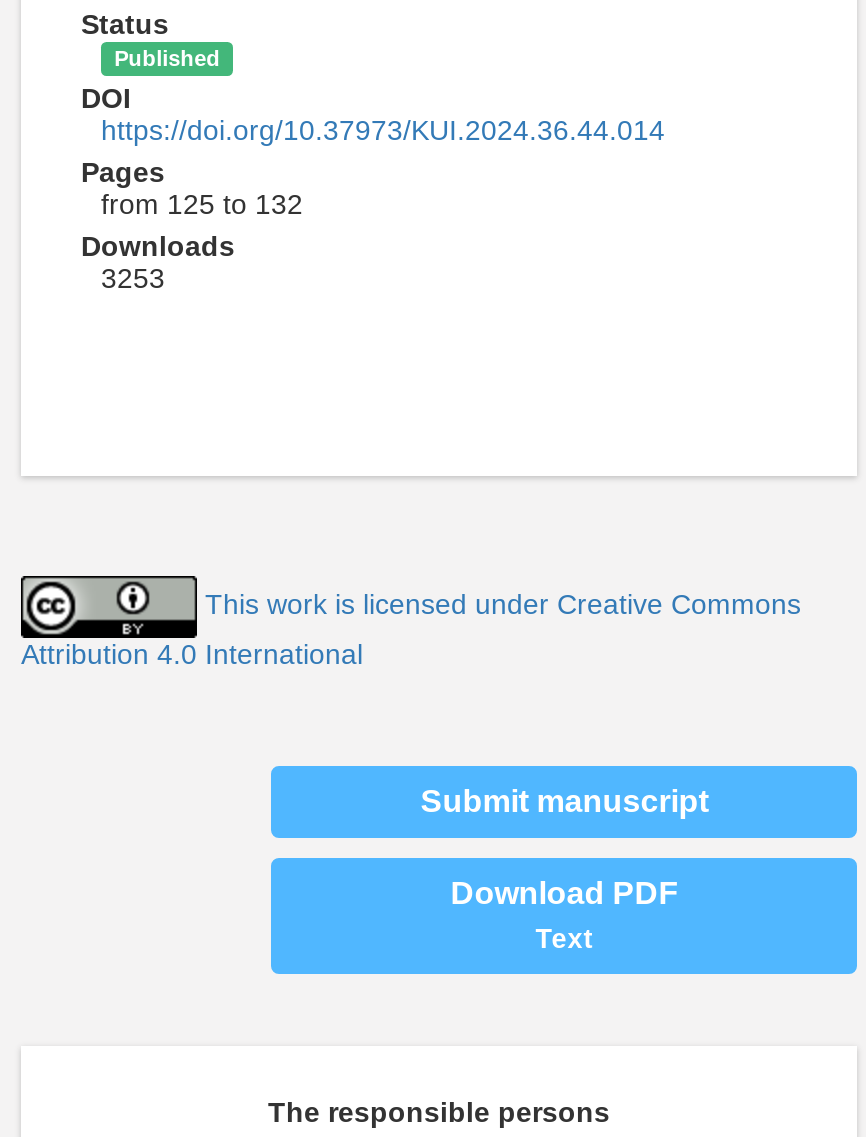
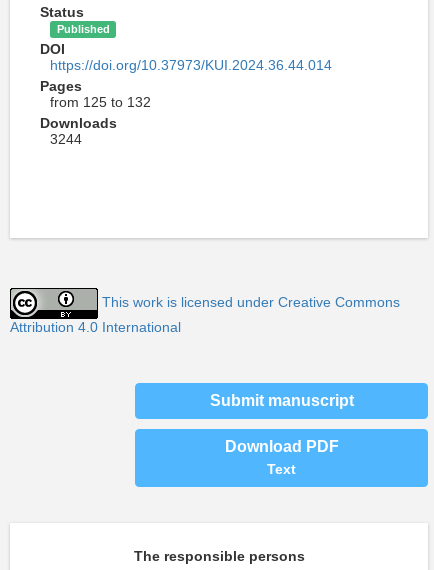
[101,262,165,294] 3253 -> [50,131,82,147] 3244

